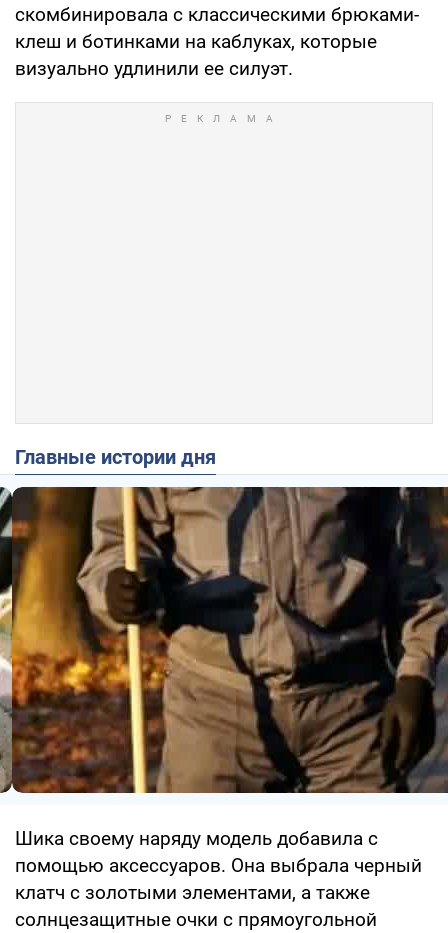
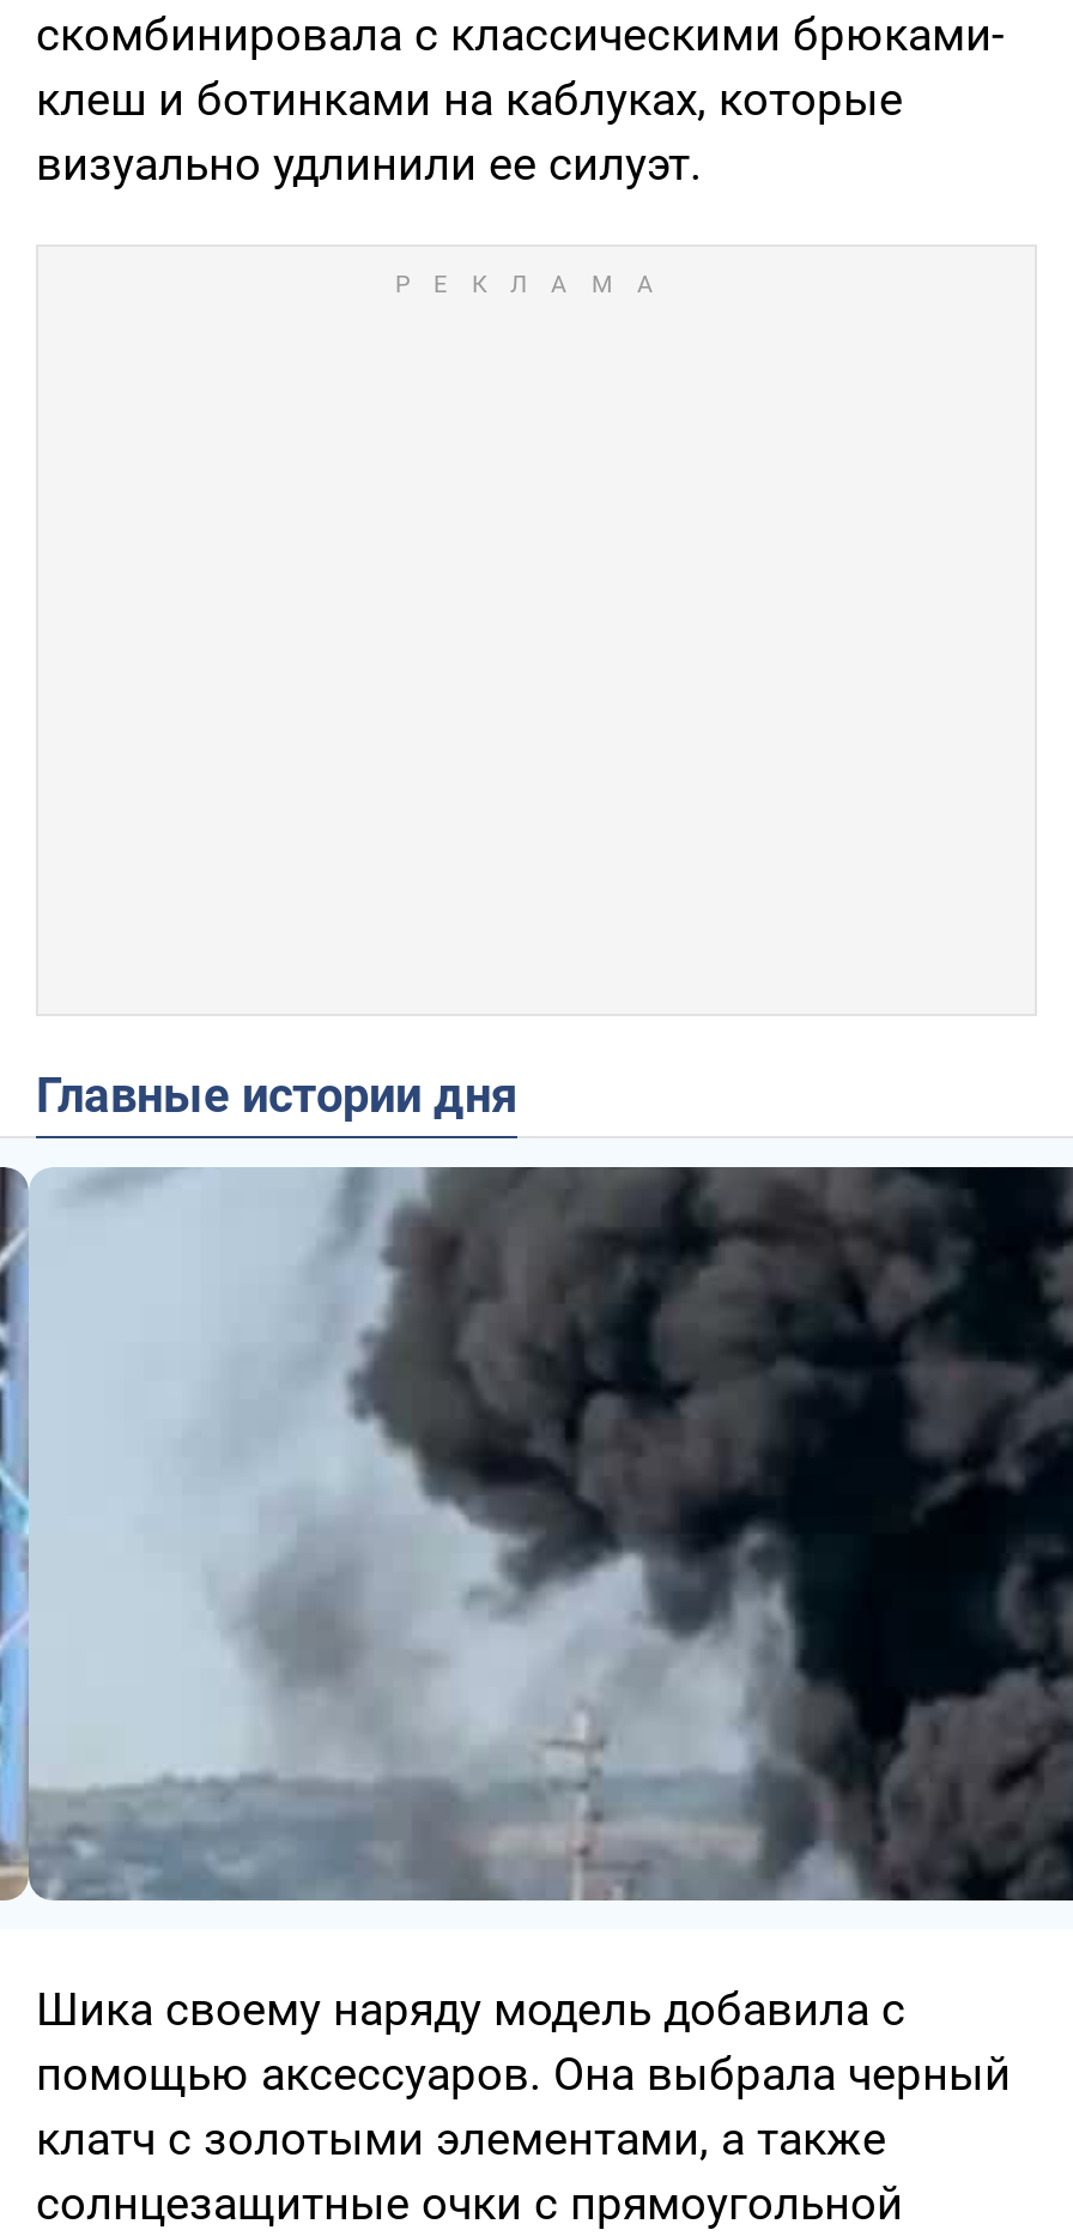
[3,486,445,794] [image] -> [7,1167,1066,1903] [image]

